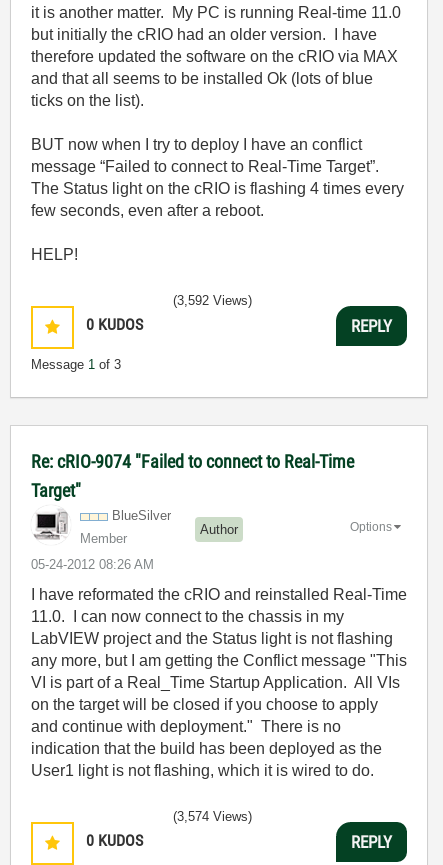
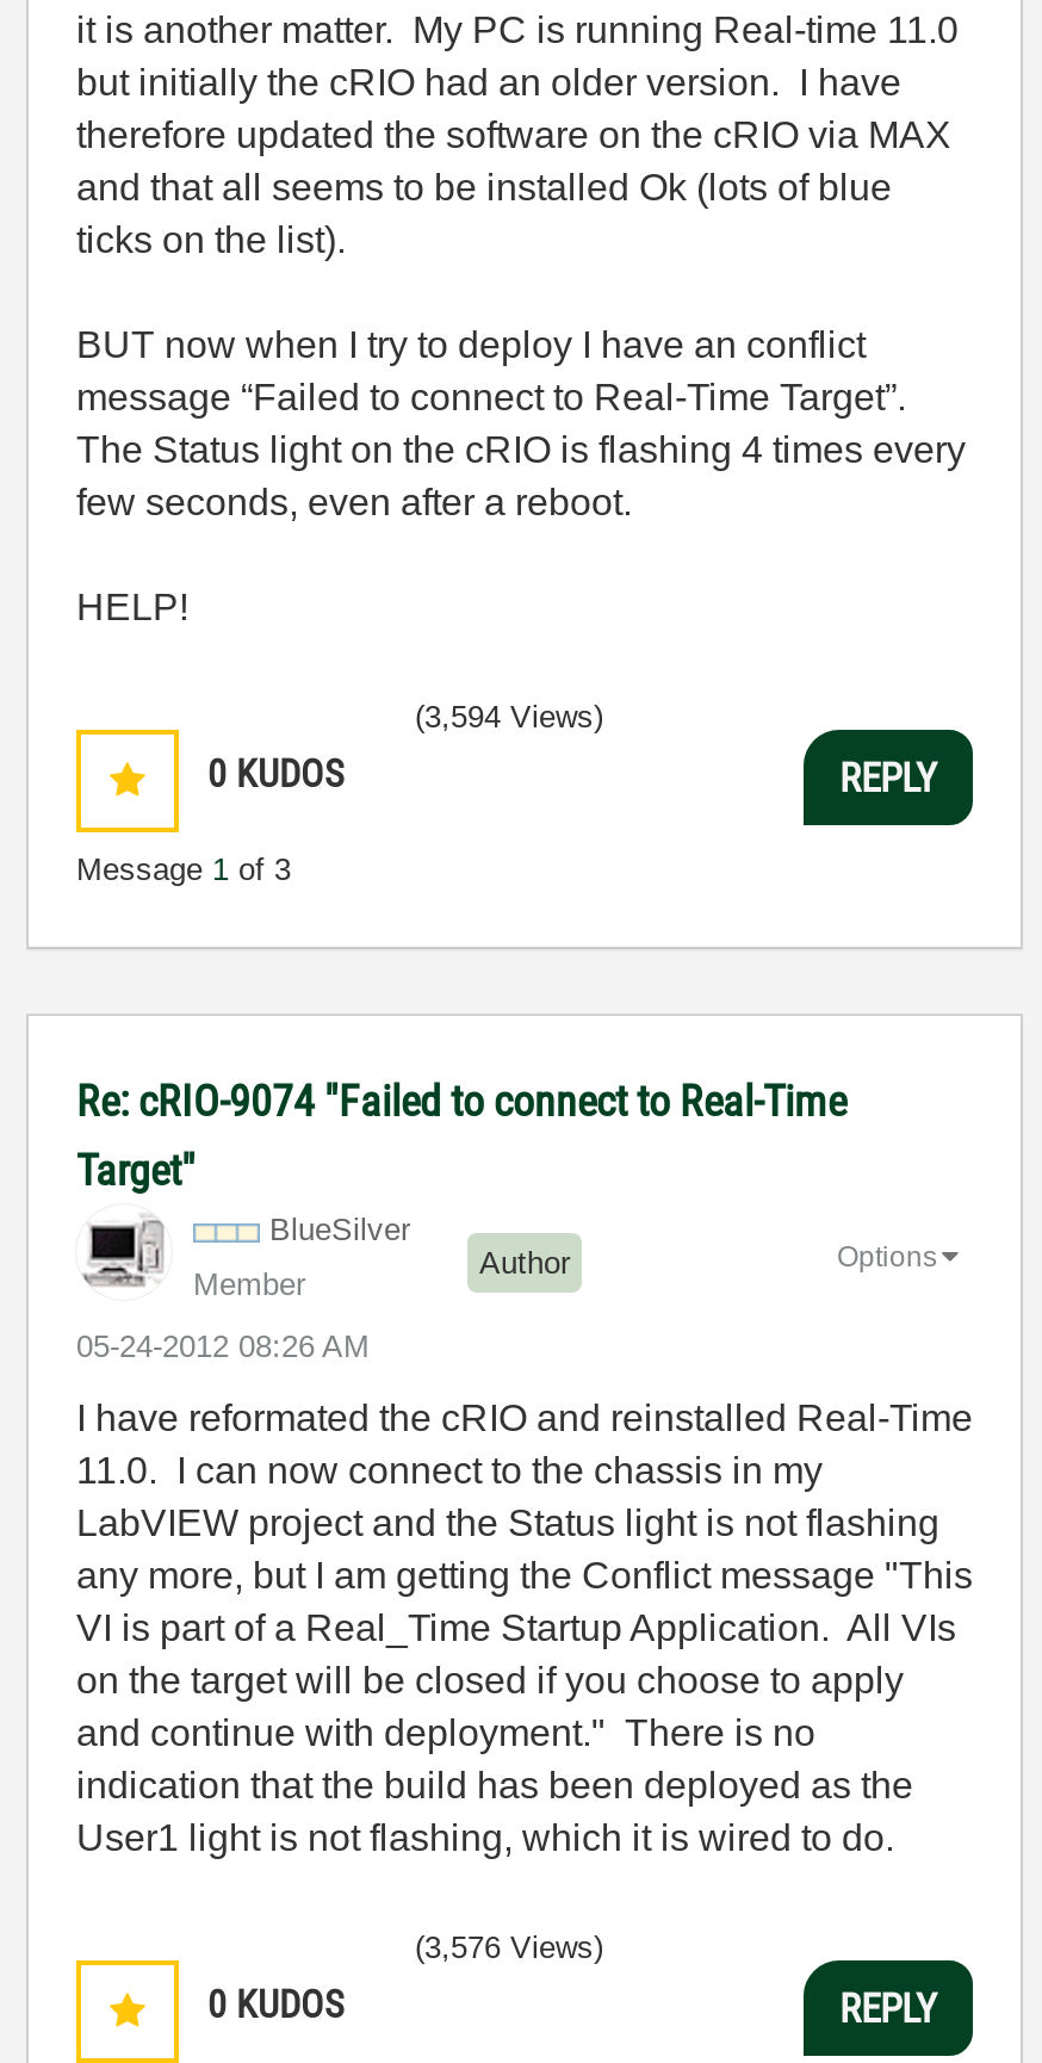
[173,293,252,308] (3,592 Views) -> [415,699,603,735] (3,594 Views)
[173,809,252,824] (3,574 Views) -> [415,1929,603,1965] (3,576 Views)

